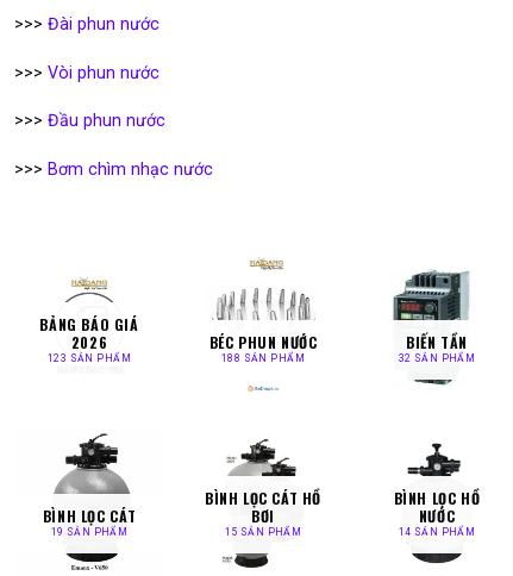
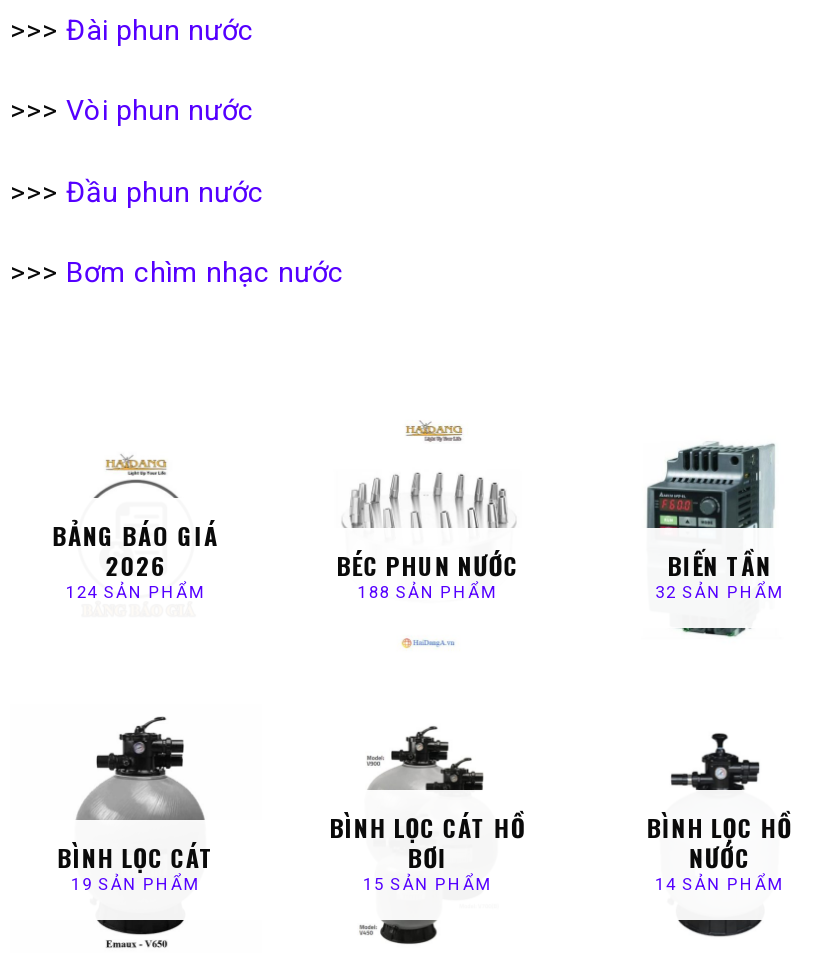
[47,352,131,364] 123 SẢN PHẨM -> [66,582,206,602] 124 SẢN PHẨM

